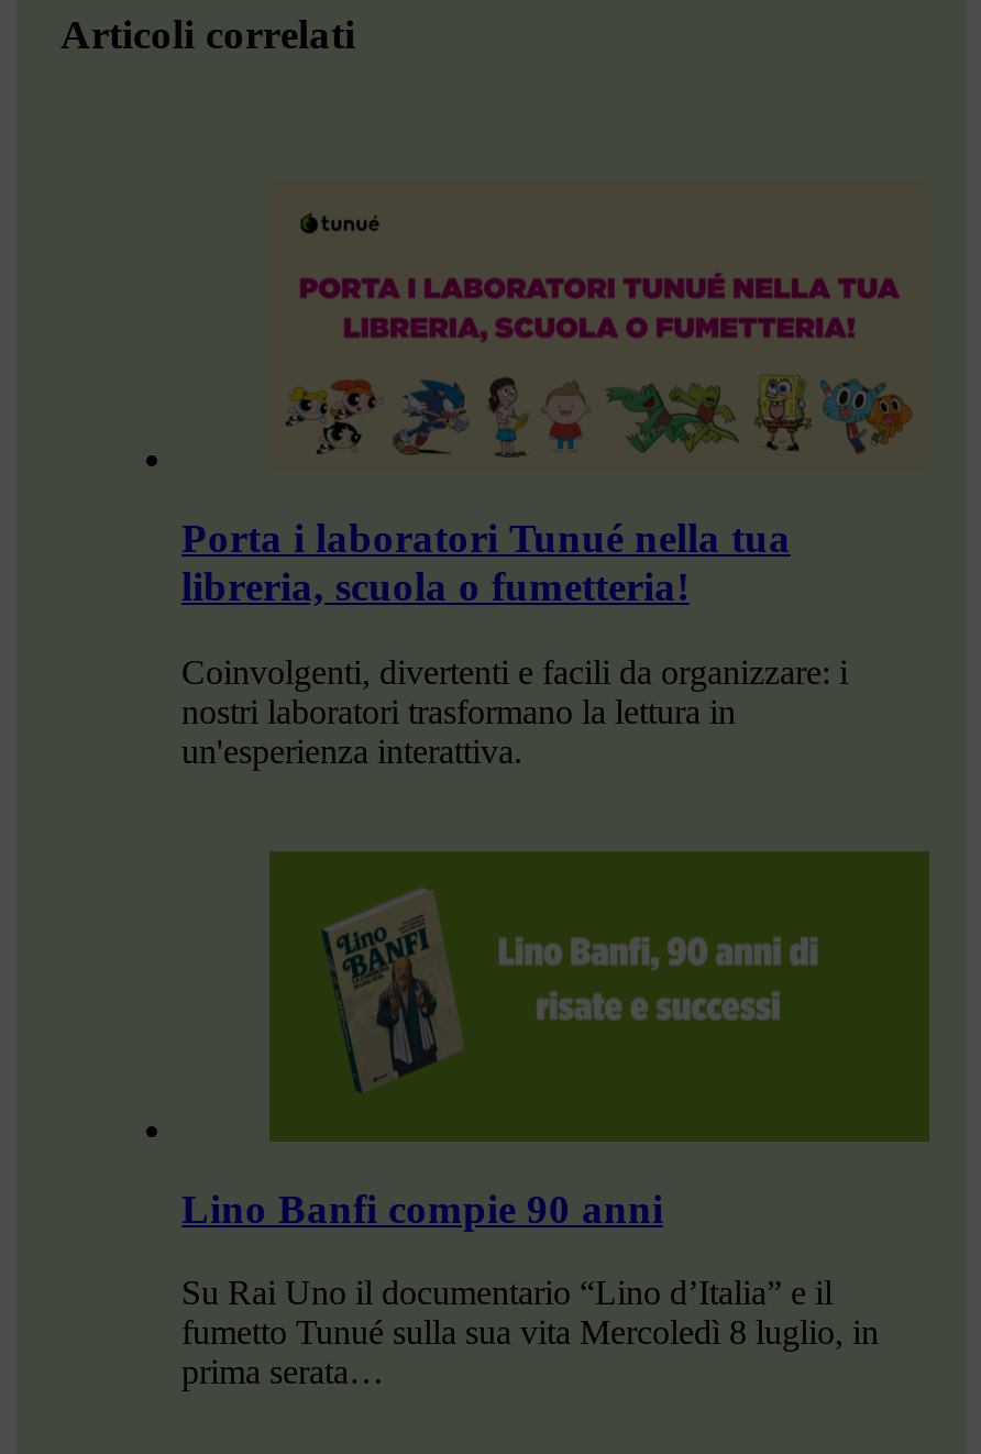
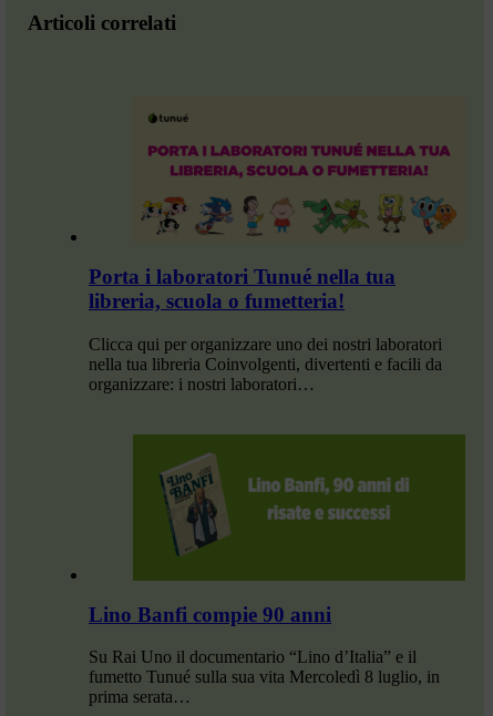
[181,652,848,769] Coinvolgenti, divertenti e facili da organizzare: i | nostri laboratori trasformano la lettura in | un'esperienza interattiva. -> [89,334,442,393] Clicca qui per organizzare uno dei nostri laboratori | nella tua libreria Coinvolgenti, divertenti e facili da | organizzare: i nostri laboratori…

